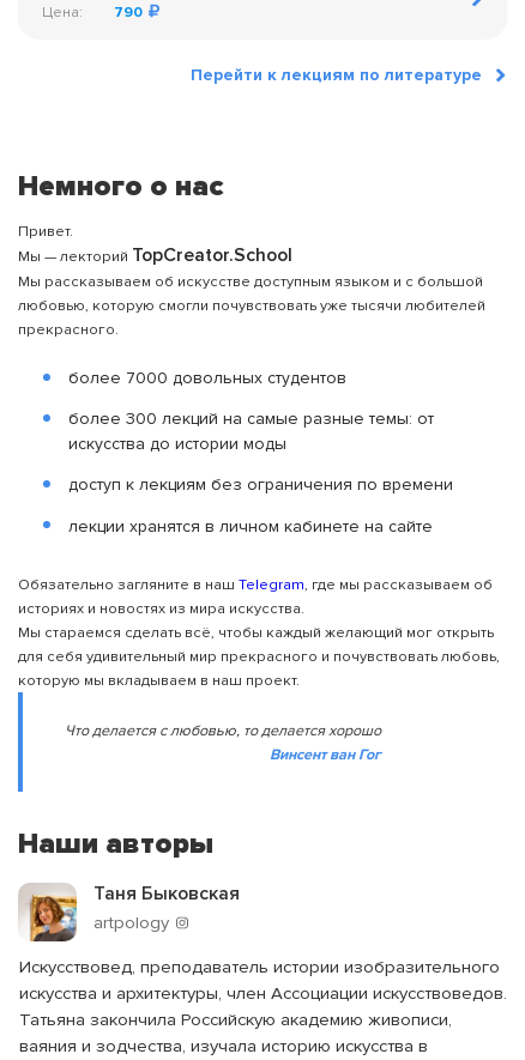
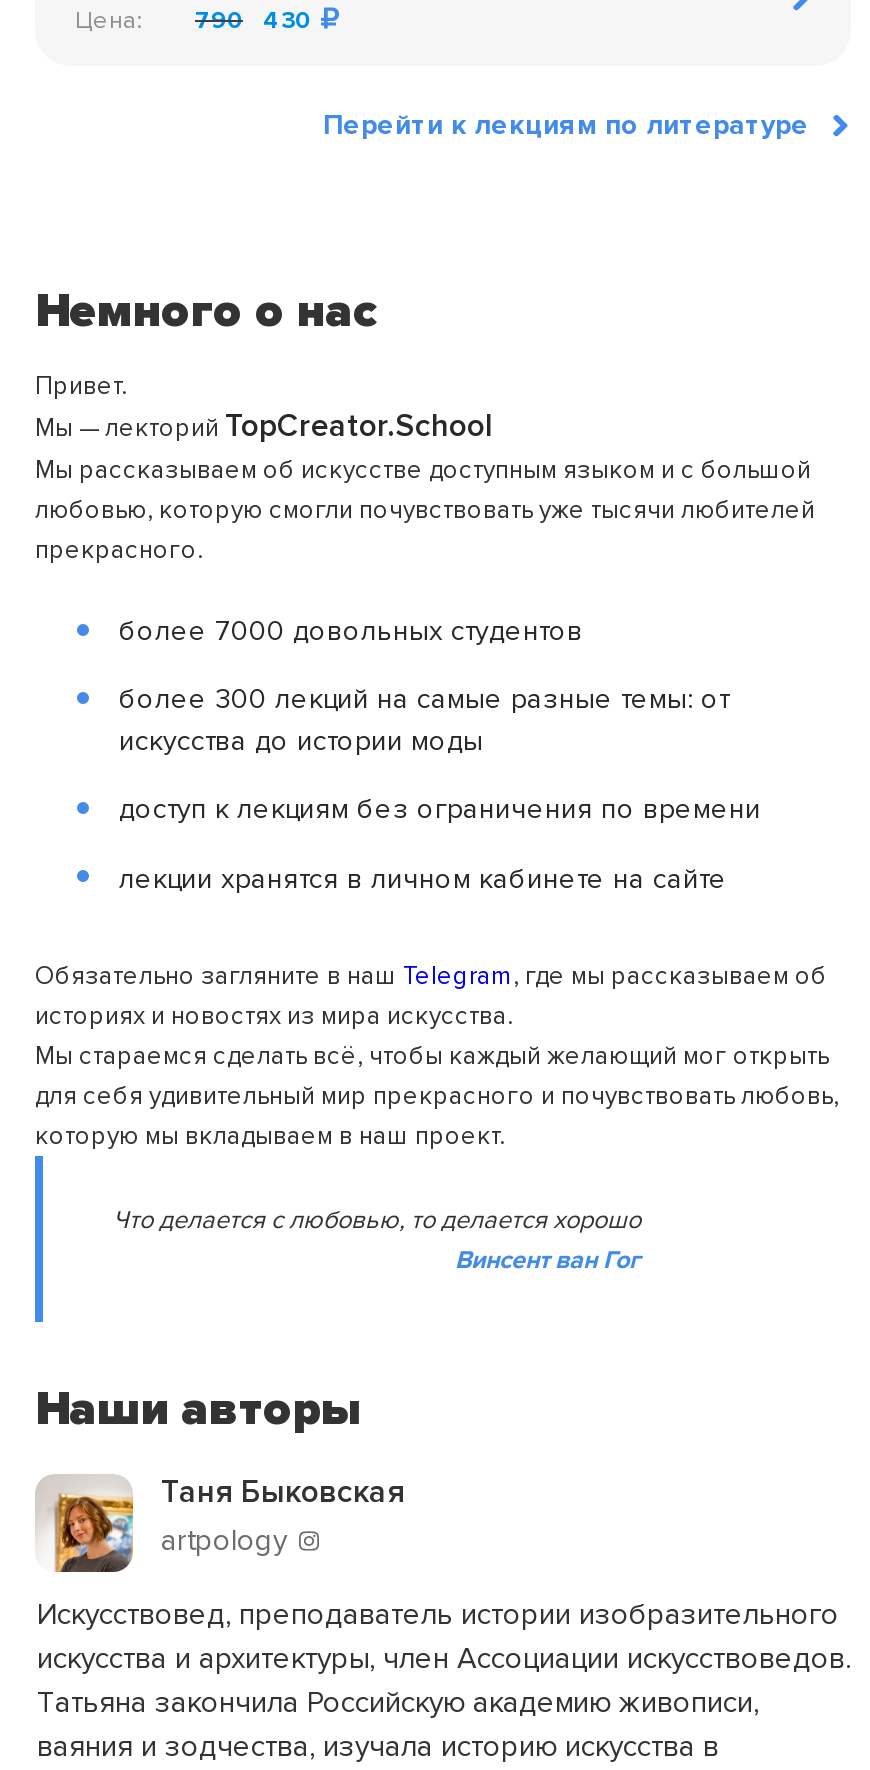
none -> [263,6,311,36] 430

